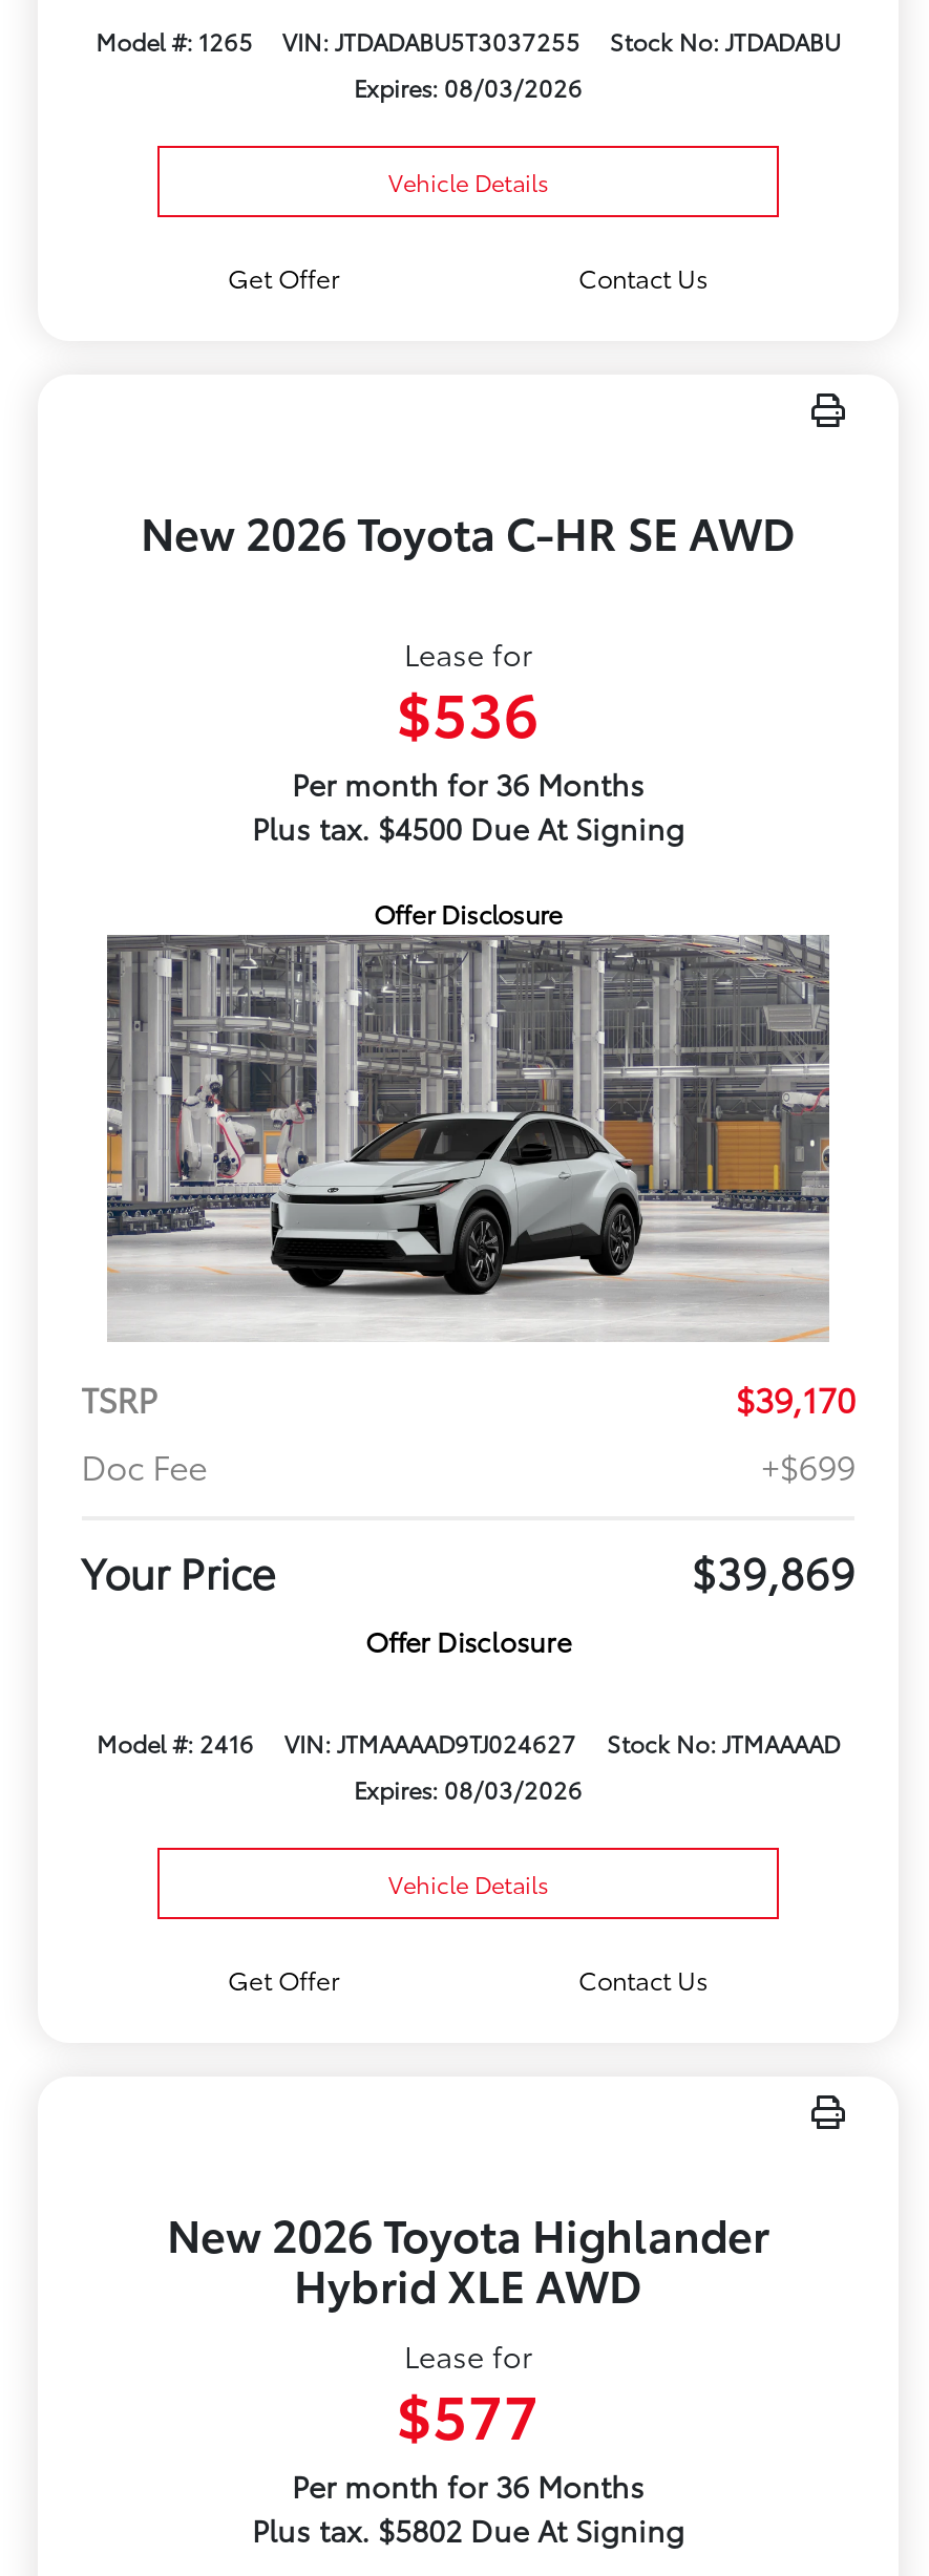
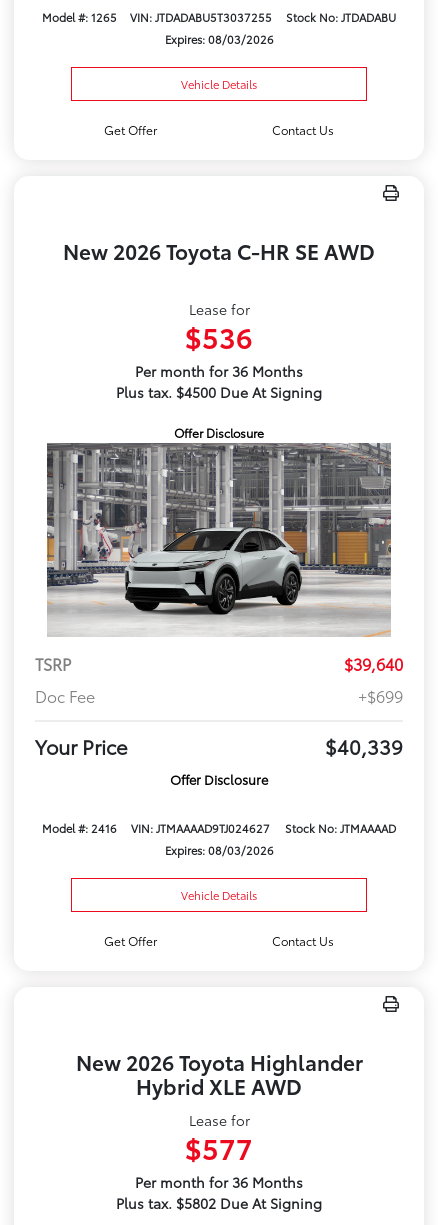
[735,1374,855,1422] $39,170 -> [344,652,403,675] $39,640
[691,1542,855,1600] $39,869 -> [325,732,403,760] $40,339

